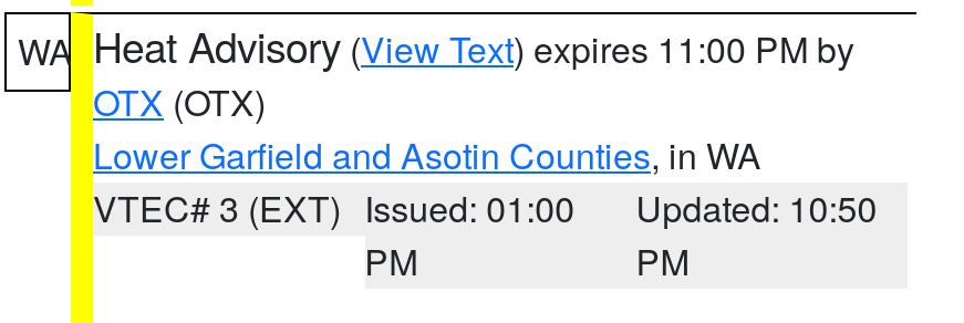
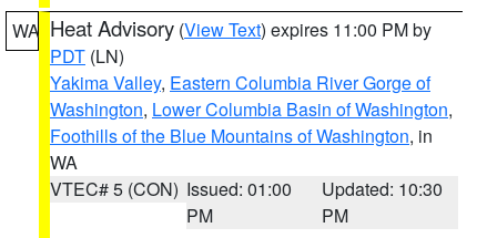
[93,76,761,233] OTX (OTX) | Lower Garfield and Asotin Counties, in WA | VTEC# 3 (EXT) Issued: 01:00 -> [50,43,453,201] PDT (LN) | Yakima Valley, Eastern Columbia River Gorge of | Washington, Lower Columbia Basin of Washington, | Foothills of the Blue Mountains of Washington, in | WA | VTEC# 5 (CON) Issued: 01:00
[636,183,877,233] Updated: 10:50 -> [322,176,443,201] Updated: 10:30

